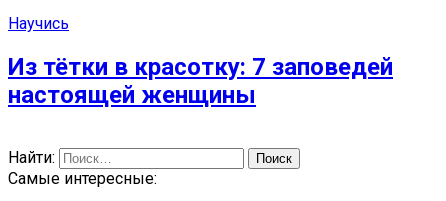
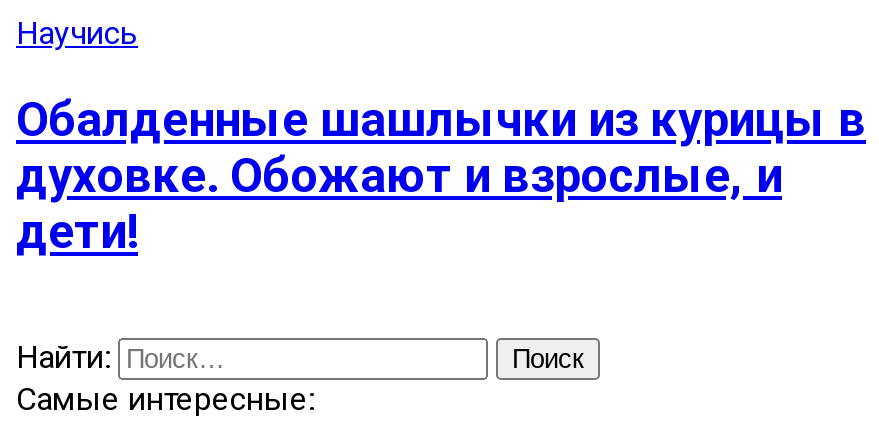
[8,53,393,109] Из тётки в красотку: 7 заповедей | настоящей женщины -> [16,92,866,260] Обалденные шашлычки из курицы в | духовке. Обожают и взрослые, и | дети!

